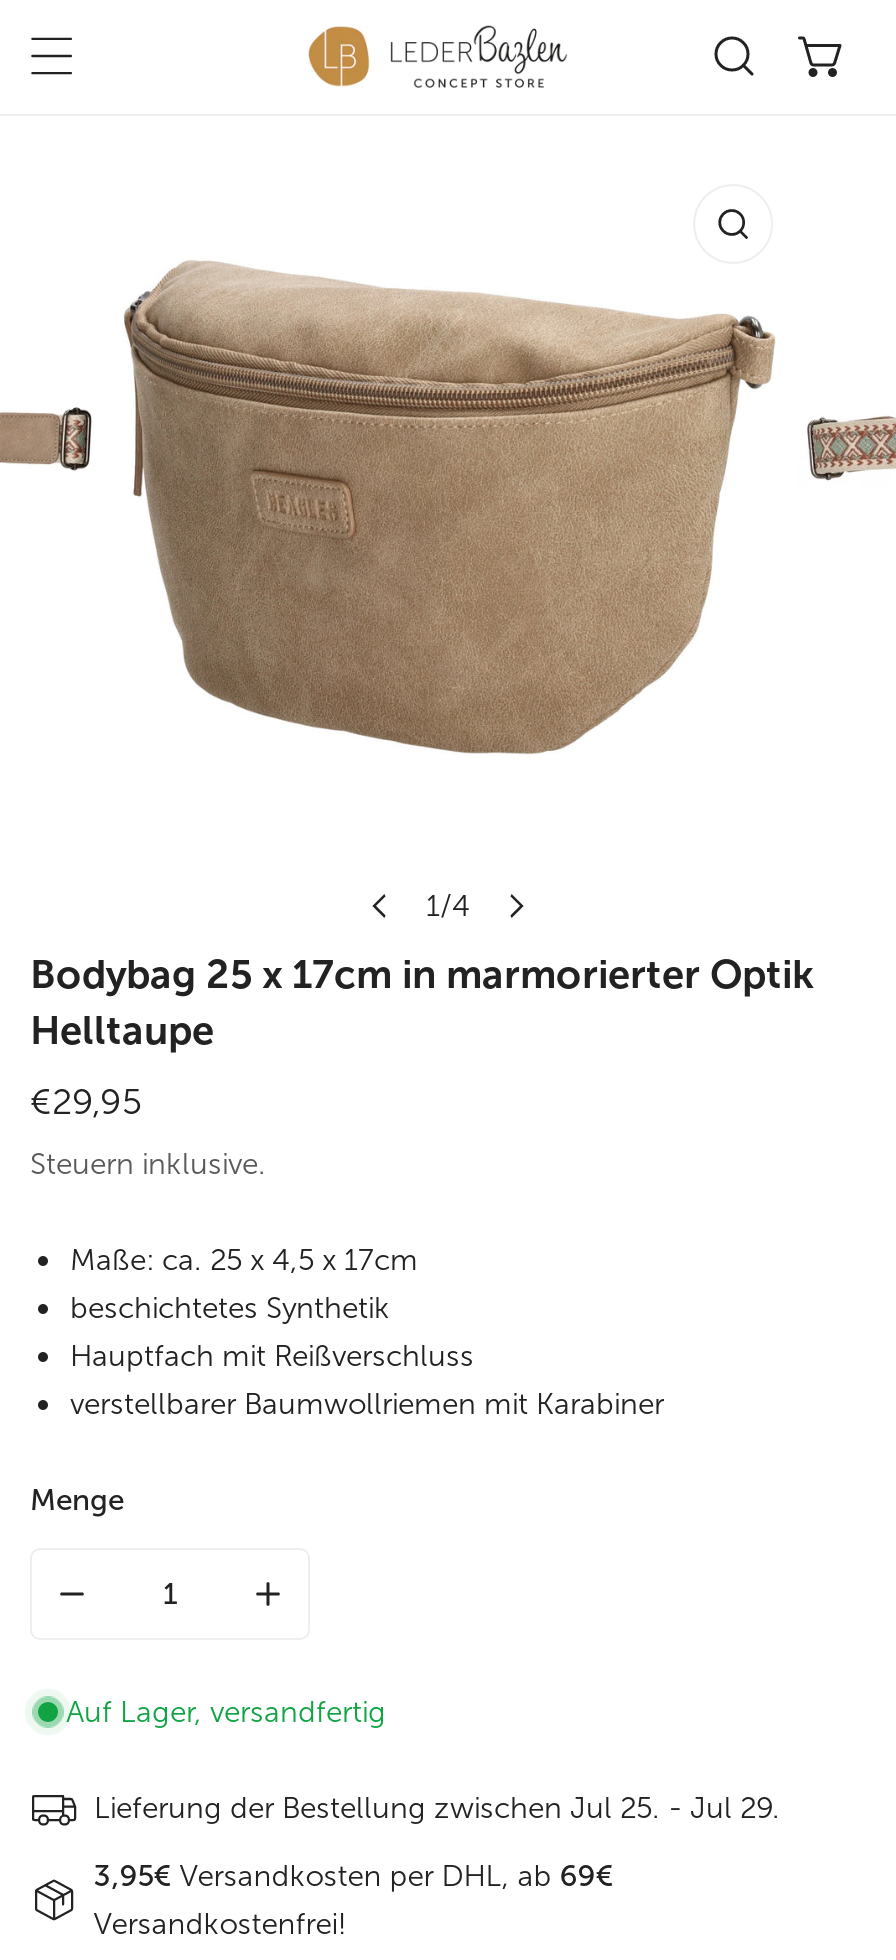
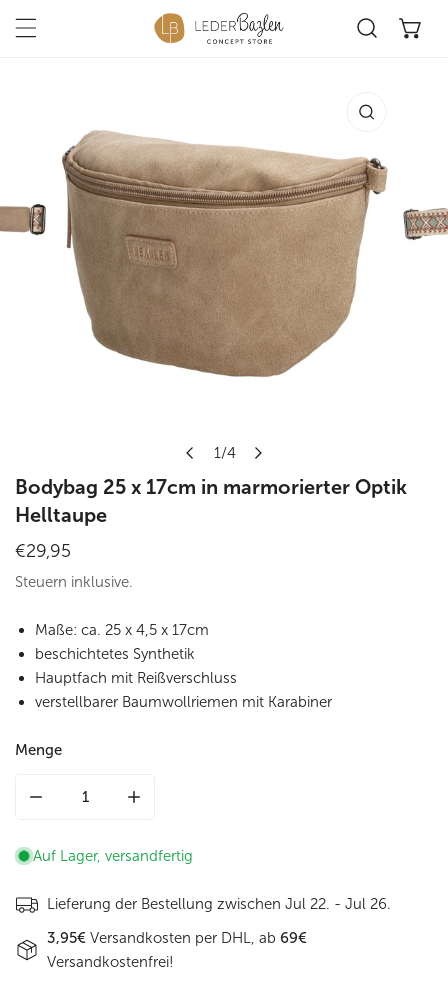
[94,1790,780,1826] Lieferung der Bestellung zwischen Jul 25. - Jul 29. -> [47,895,391,913] Lieferung der Bestellung zwischen Jul 22. - Jul 26.

